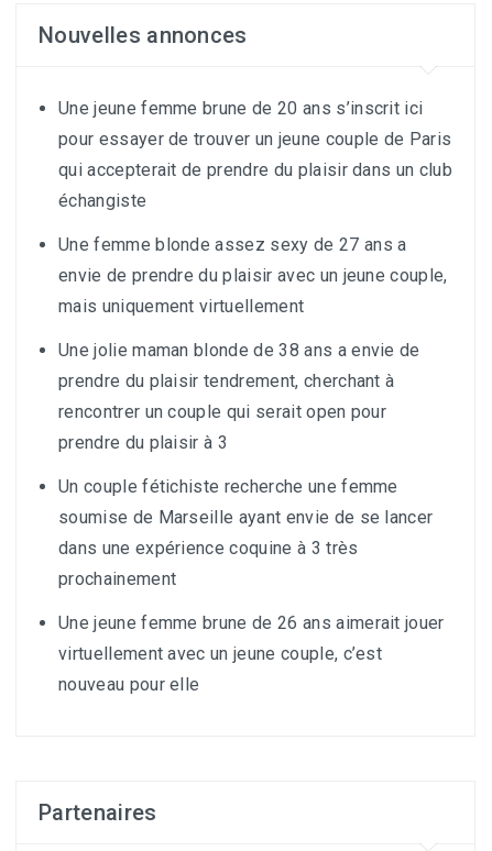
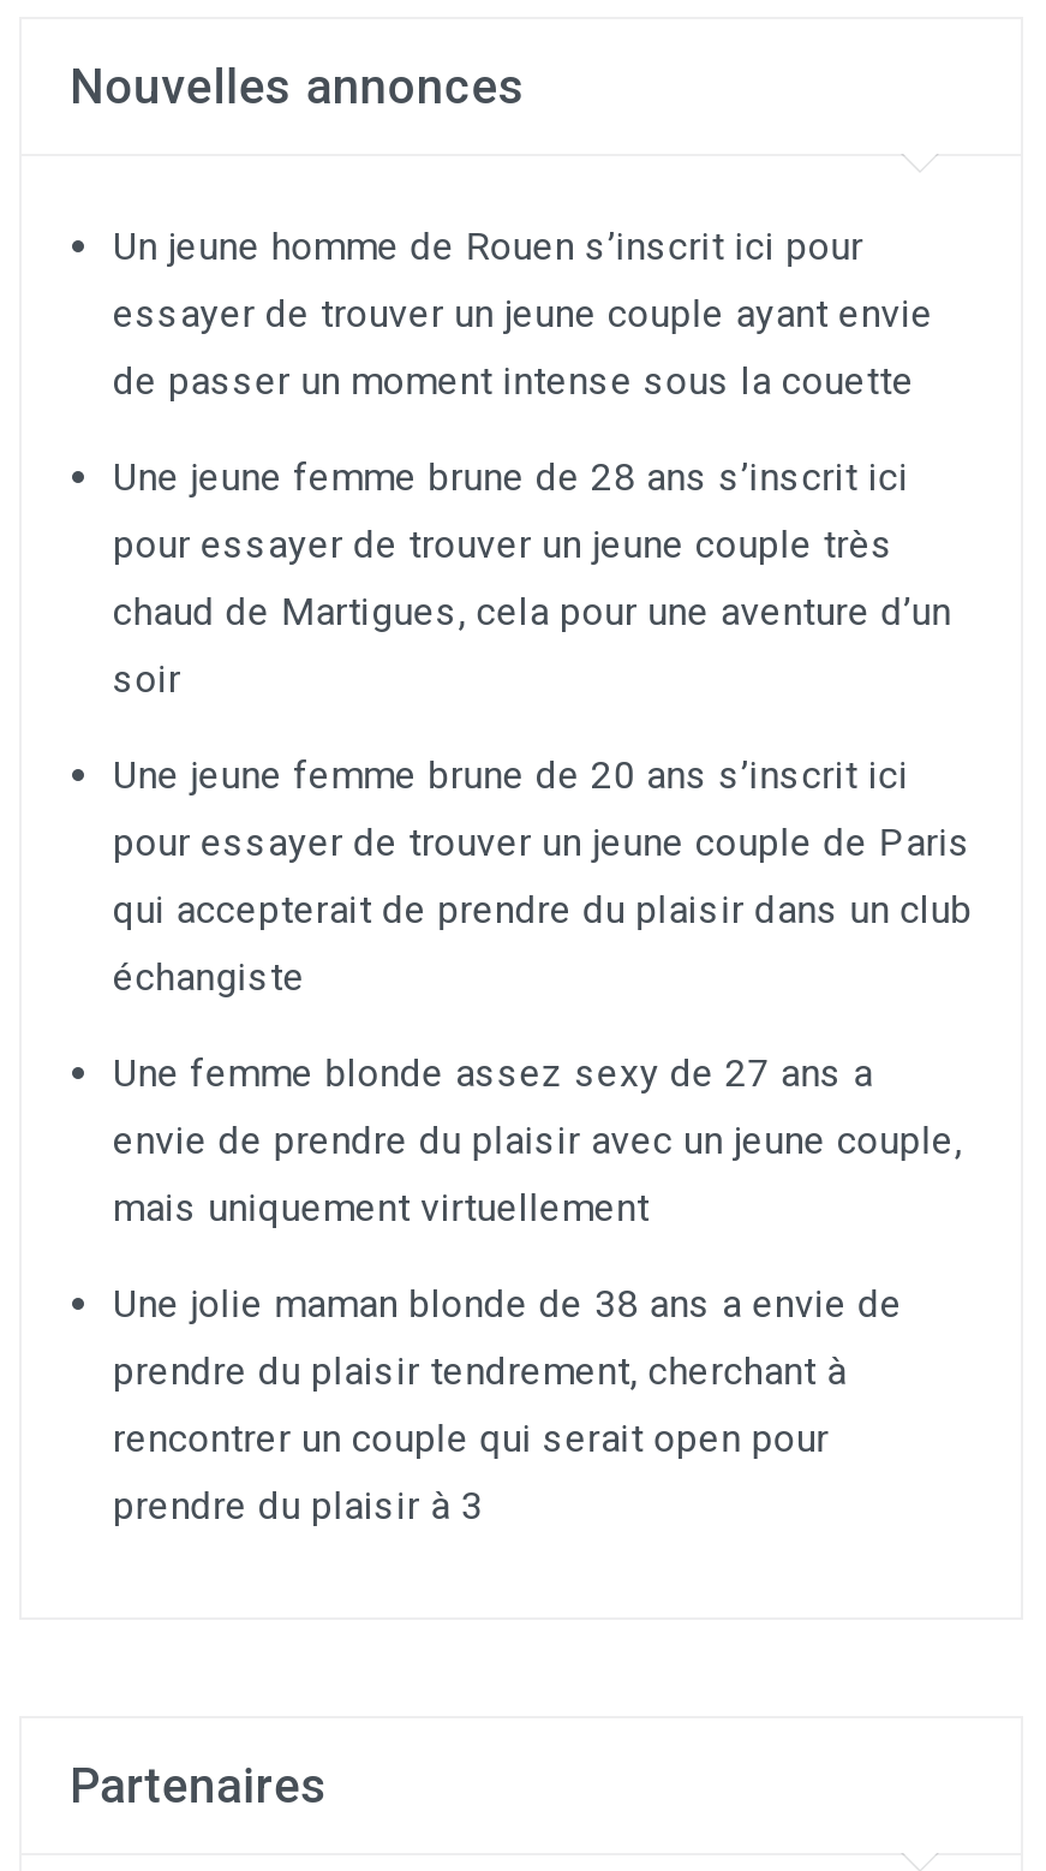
none -> [113,224,951,702] Un jeune homme de Rouen s’inscrit ici pour | essayer de trouver un jeune couple ayant envie | de passer un moment intense sous la couette | Une jeune femme brune de 28 ans s’inscrit ici | pour essayer de trouver un jeune couple très | chaud de Martigues, cela pour une aventure d’un | soir
moved [58,98,452,453] -> [113,753,973,1529]: Une jeune femme brune de 20 ans s’inscrit ici | pour essayer de trouver un jeune couple de Paris | qui accepterait de prendre du plaisir dans un club | ... | rencontrer un couple qui serait open pour | prendre du plaisir à 3
[58,476,444,695] Un couple fétichiste recherche une femme | soumise de Marseille ayant envie de se lancer | dans une expérience coquine à 3 très | prochainement | Une jeune femme brune de 26 ans aimerait jouer | virtuellement avec un jeune couple, c’est | nouveau pour elle -> none

